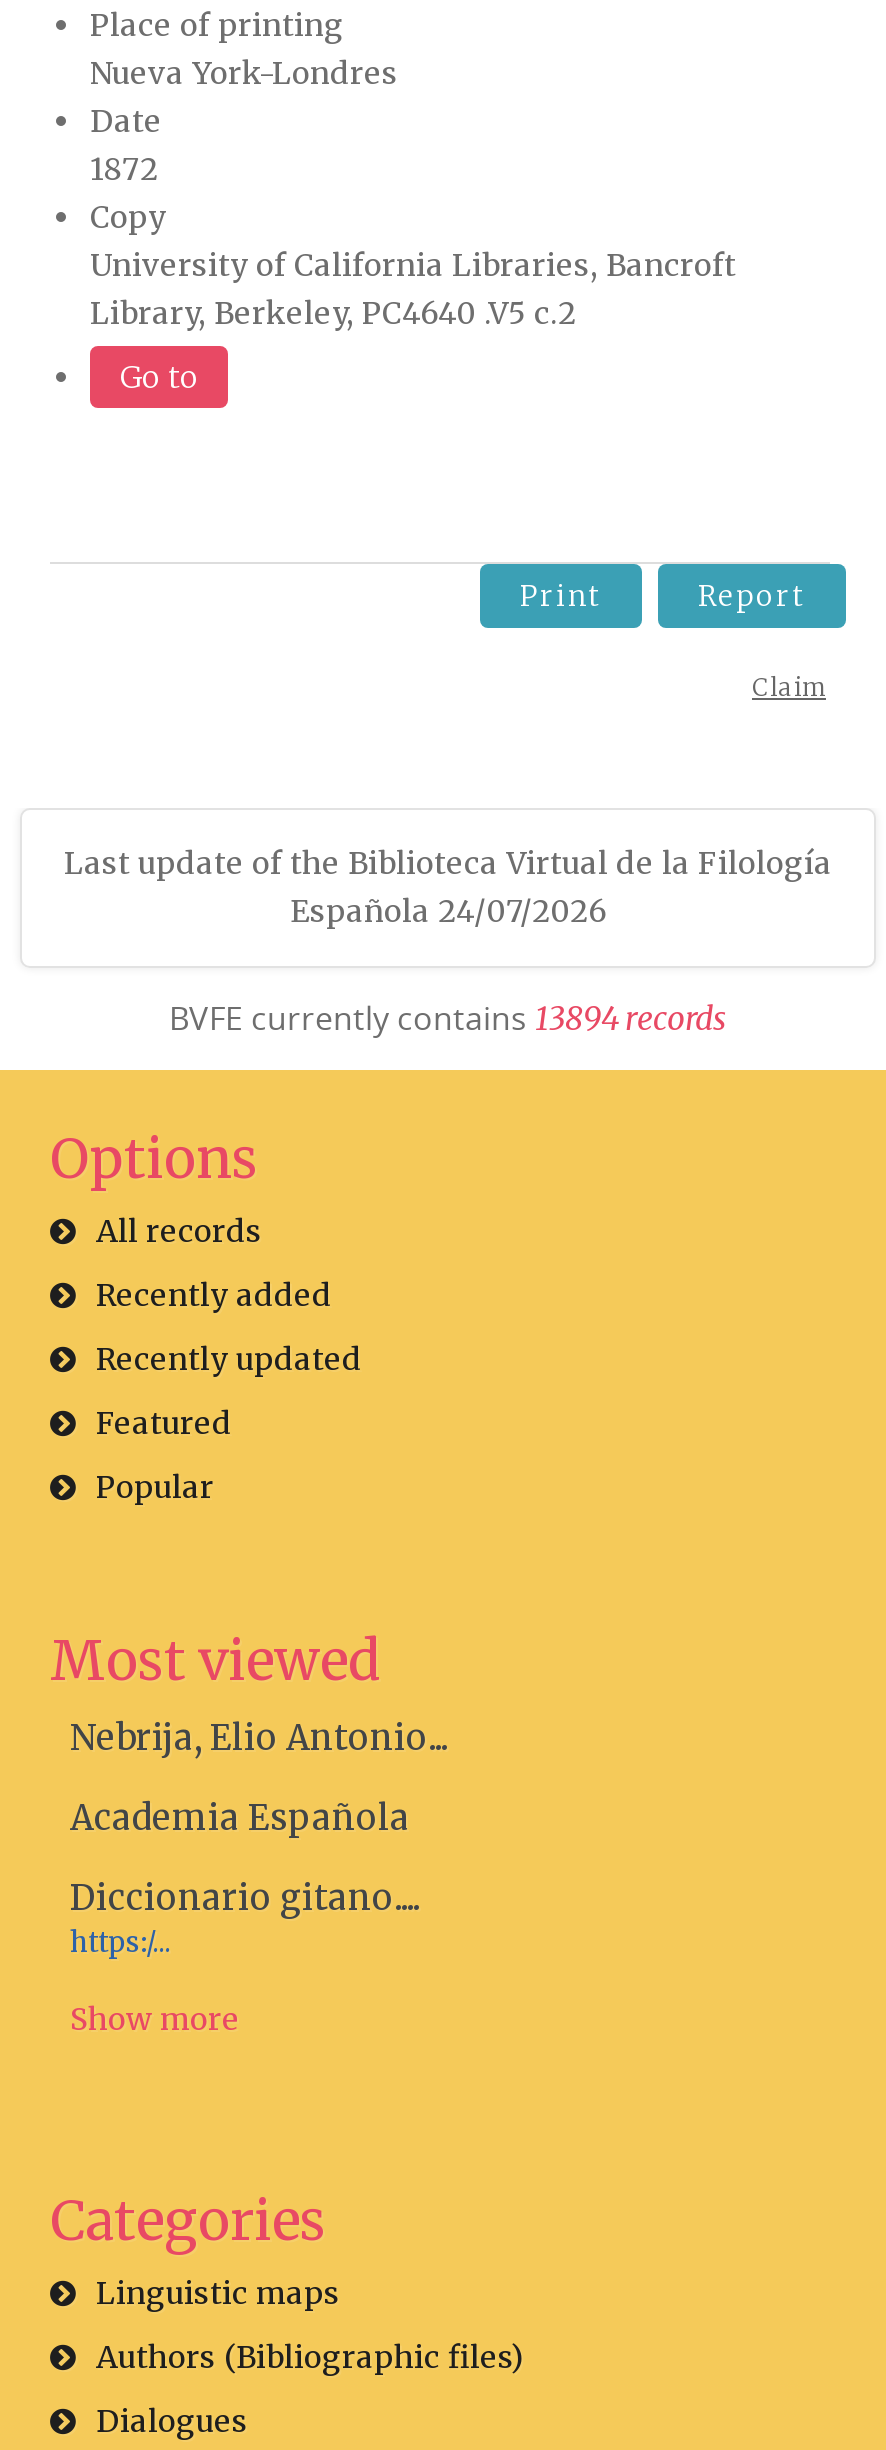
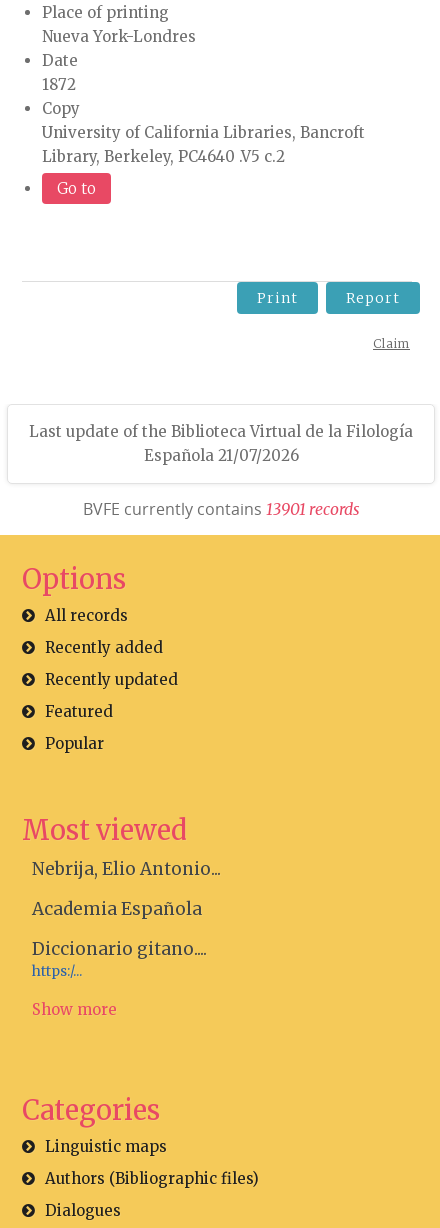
[290,892,606,930] Española 24/07/2026 -> [143,446,298,465] Española 21/07/2026
[169,996,727,1040] BVFE currently contains 13894 r ecords -> [82,498,359,520] BVFE currently contains 13901 r ecords

